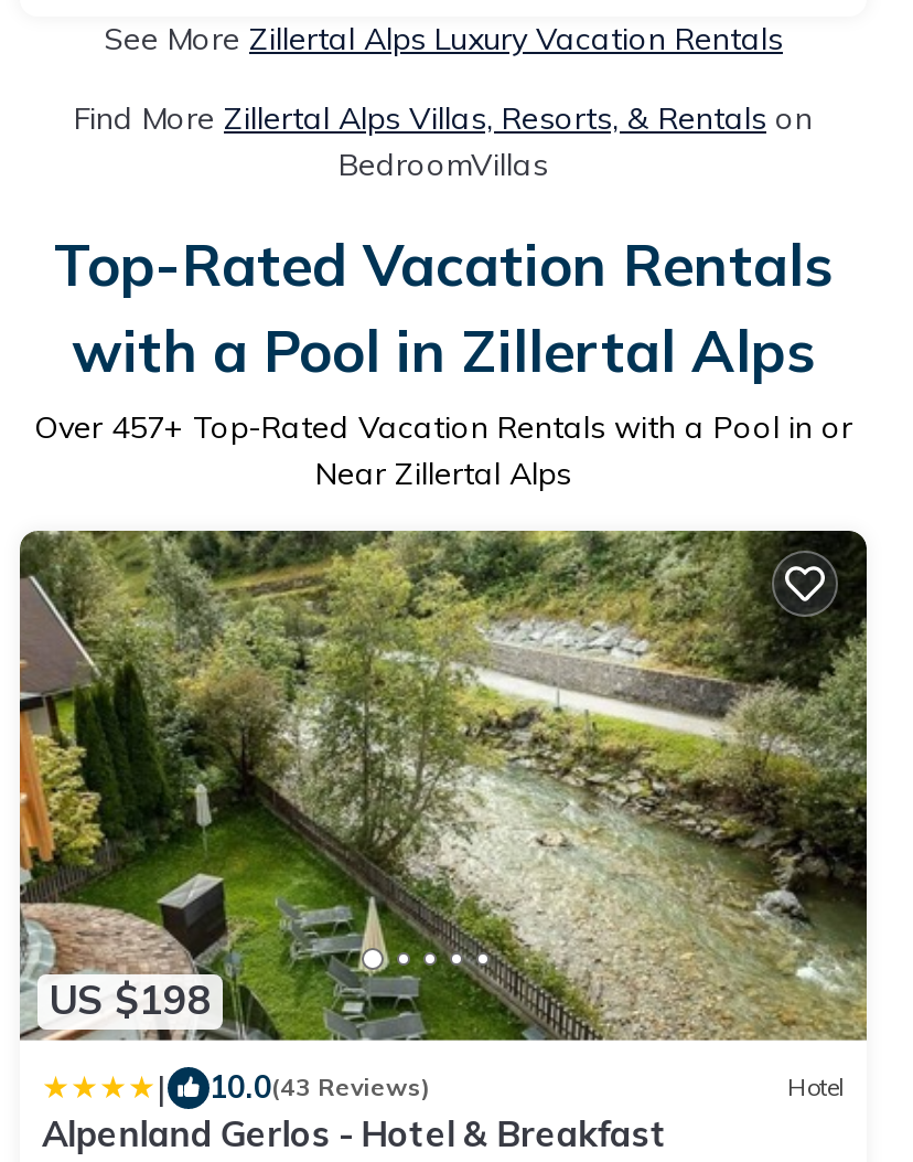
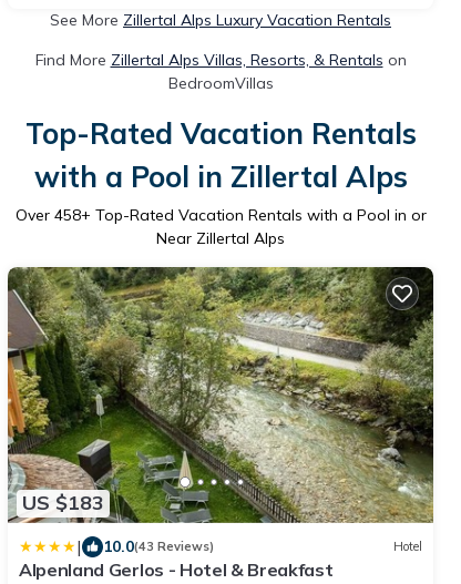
[34,408,852,447] Over 457+ Top-Rated Vacation Rentals with a Pool in or -> [15,205,426,225] Over 458+ Top-Rated Vacation Rentals with a Pool in or
[49,975,212,1025] US $198 -> [22,490,104,515] US $183

